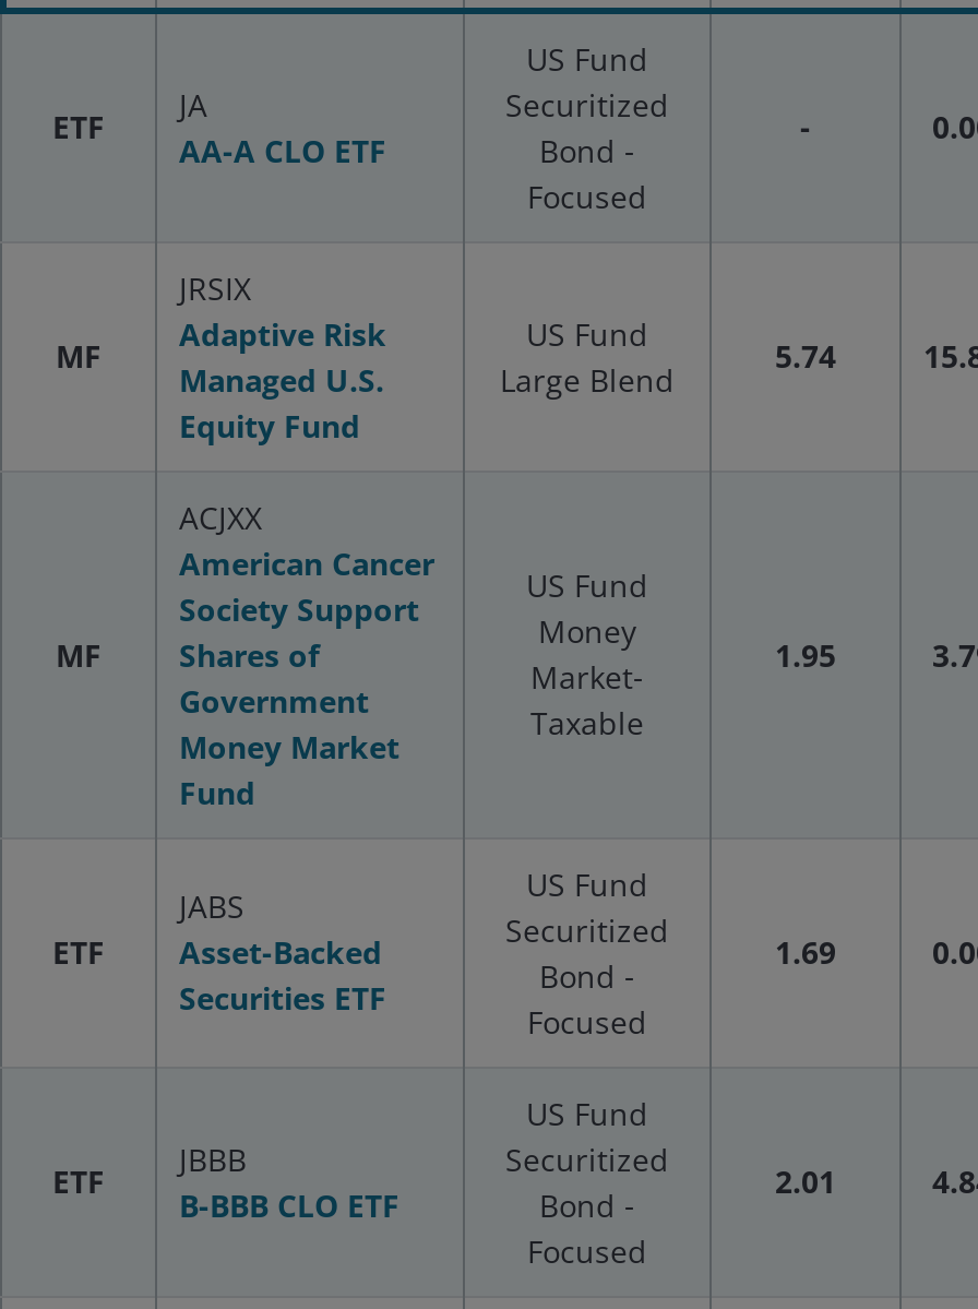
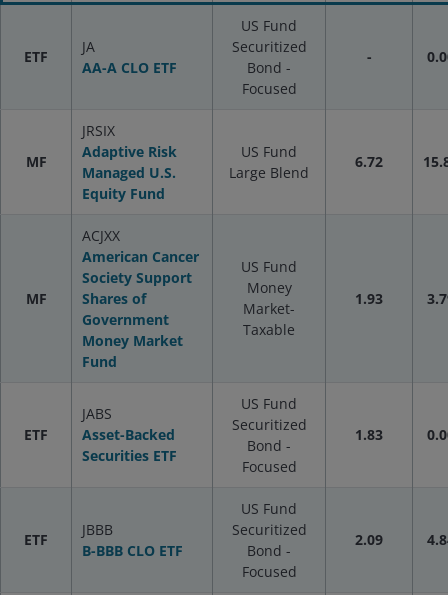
[775,334,836,376] 5.74 -> [355,152,383,171] 6.72
[775,633,836,675] 1.95 -> [355,289,383,308] 1.93
[775,930,836,972] 1.69 -> [355,425,383,444] 1.83
[775,1160,836,1201] 2.01 -> [355,530,383,549] 2.09

